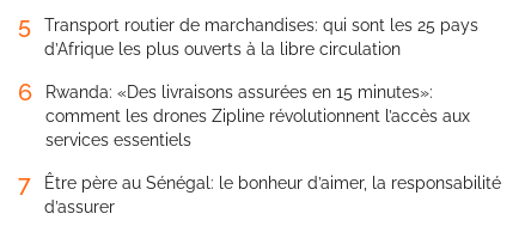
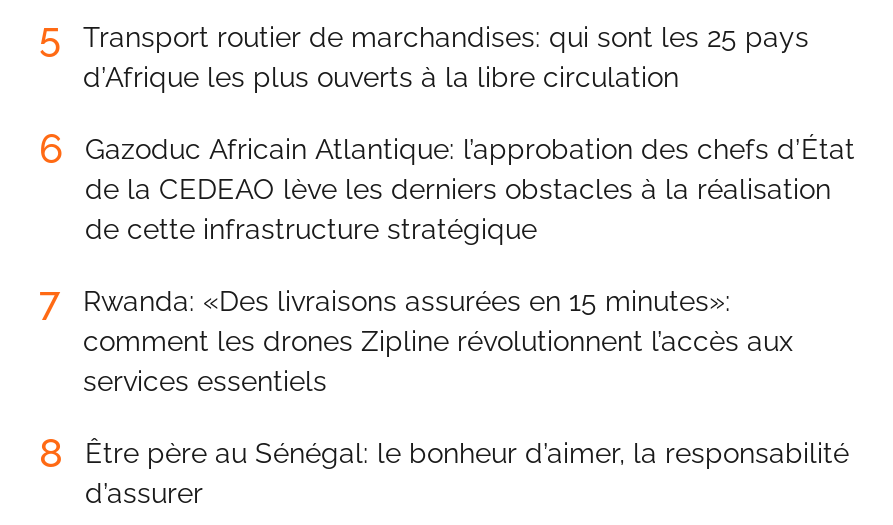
none -> [39,133,855,325] Gazoduc Africain Atlantique: l’approbation des chefs d’État | de la CEDEAO lève les derniers obstacles à la réalisation | de cette infrastructure stratégique | 7
[18,168,501,197] 7 Être père au Sénégal: le bonheur d’aimer, la responsabilité -> [39,429,849,477] 8 Être père au Sénégal: le bonheur d’aimer, la responsabilité

